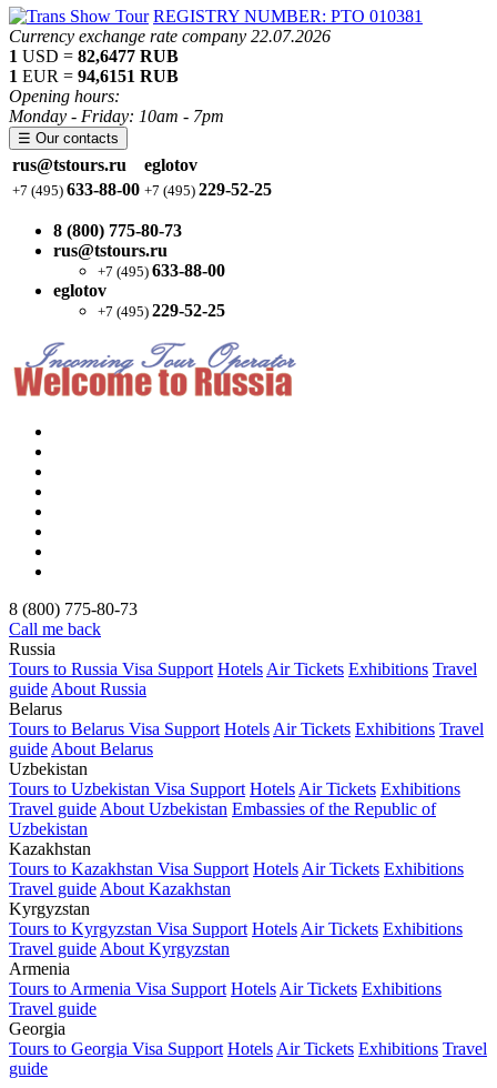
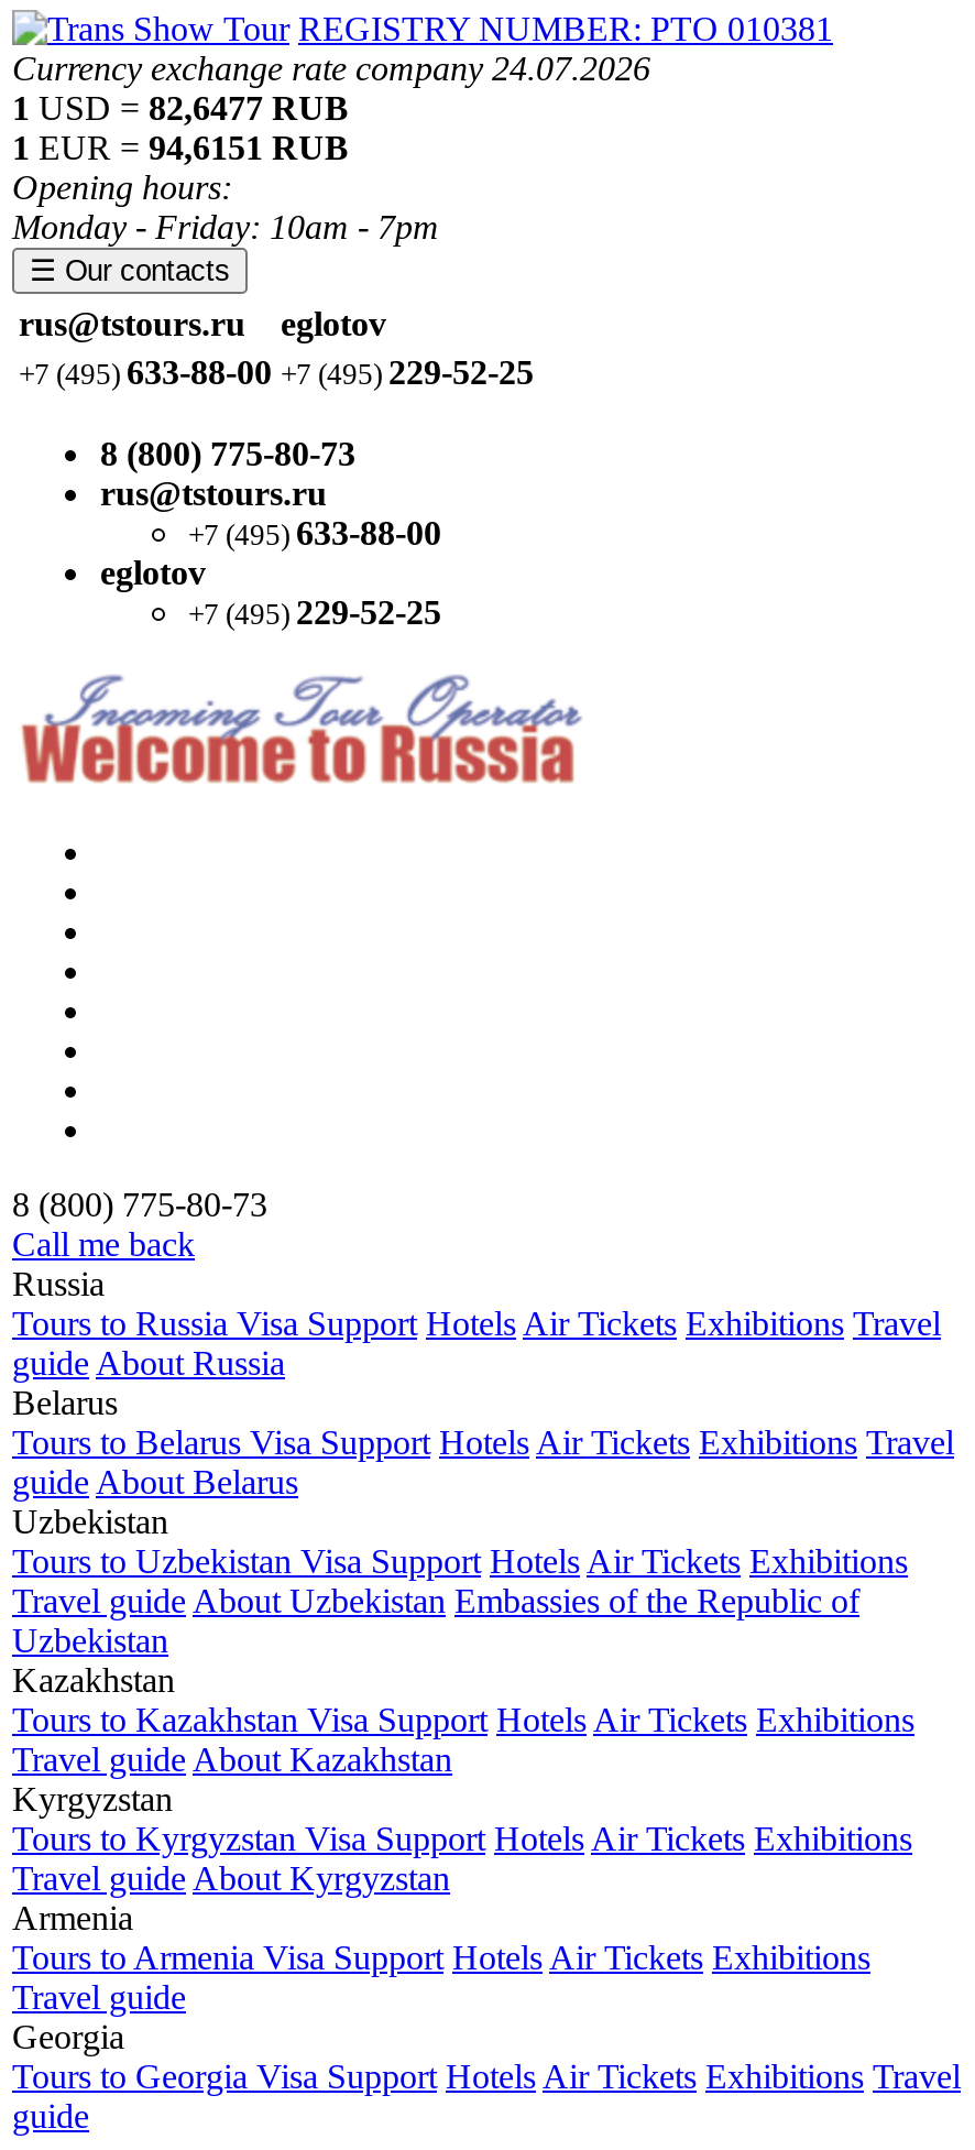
[9,27,331,46] Currency exchange rate company 22.07.2026 -> [12,50,650,87] Currency exchange rate company 24.07.2026

